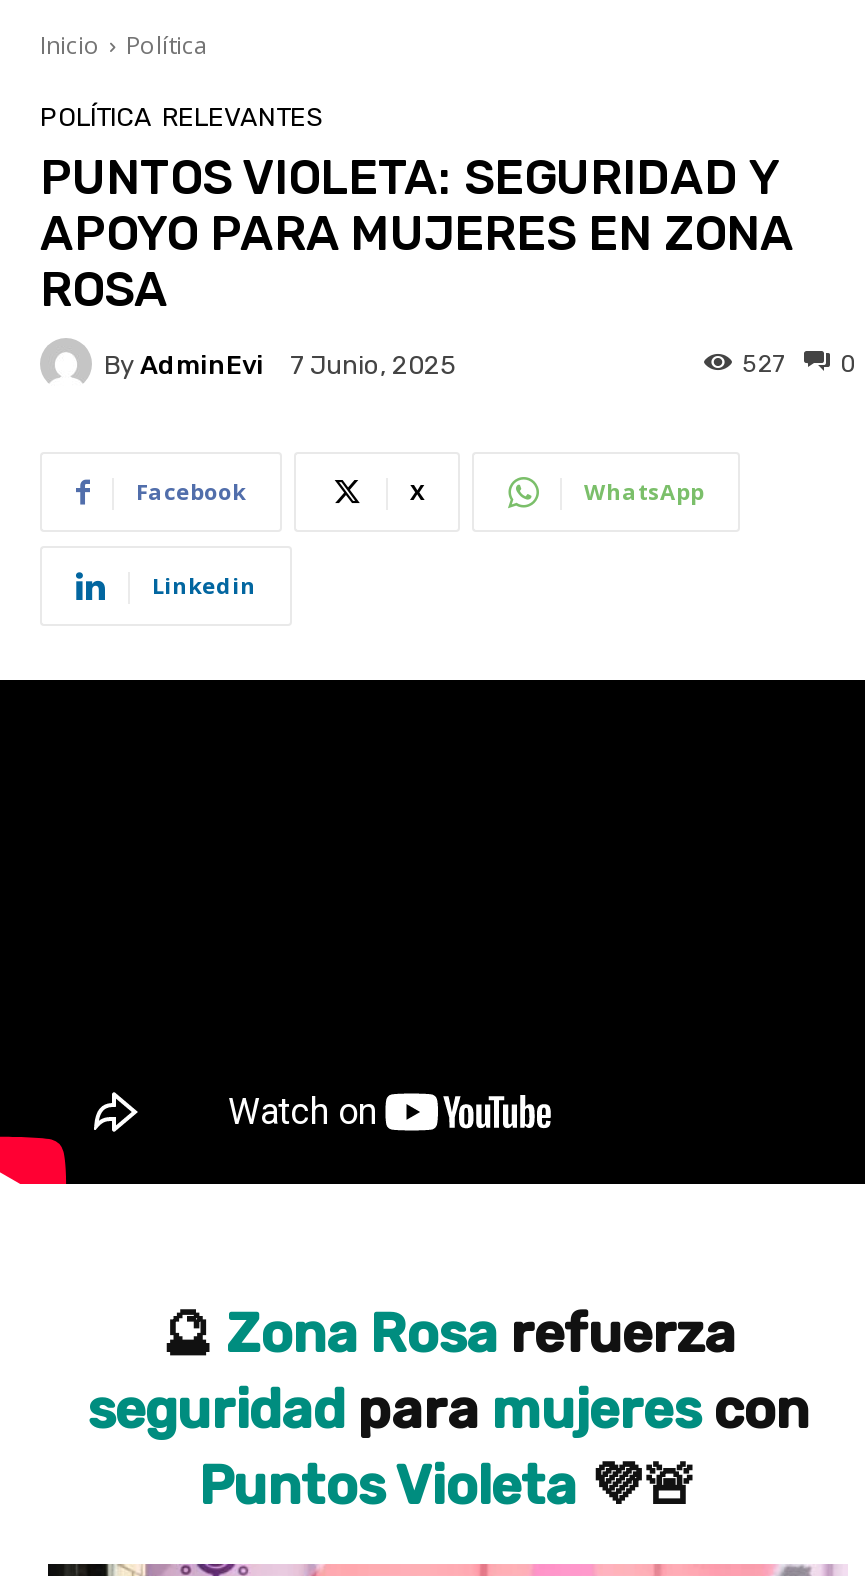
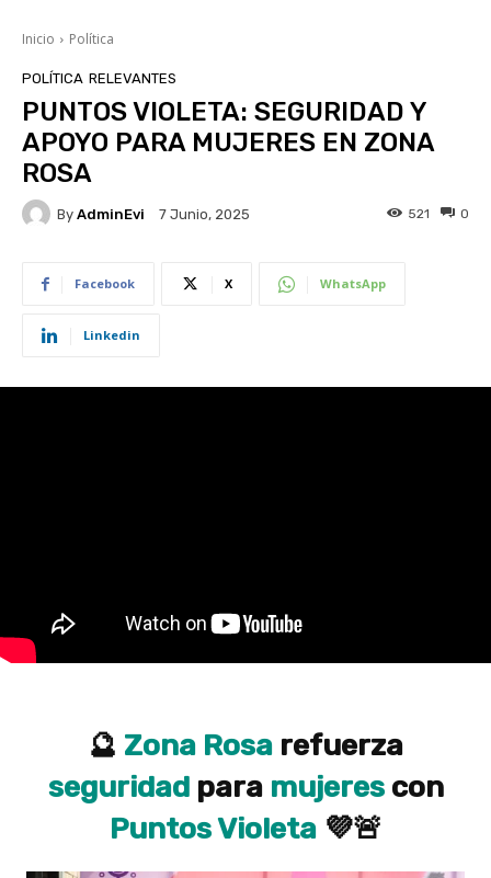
[742,350,856,378] 527 0 -> [408,206,469,221] 521 0

